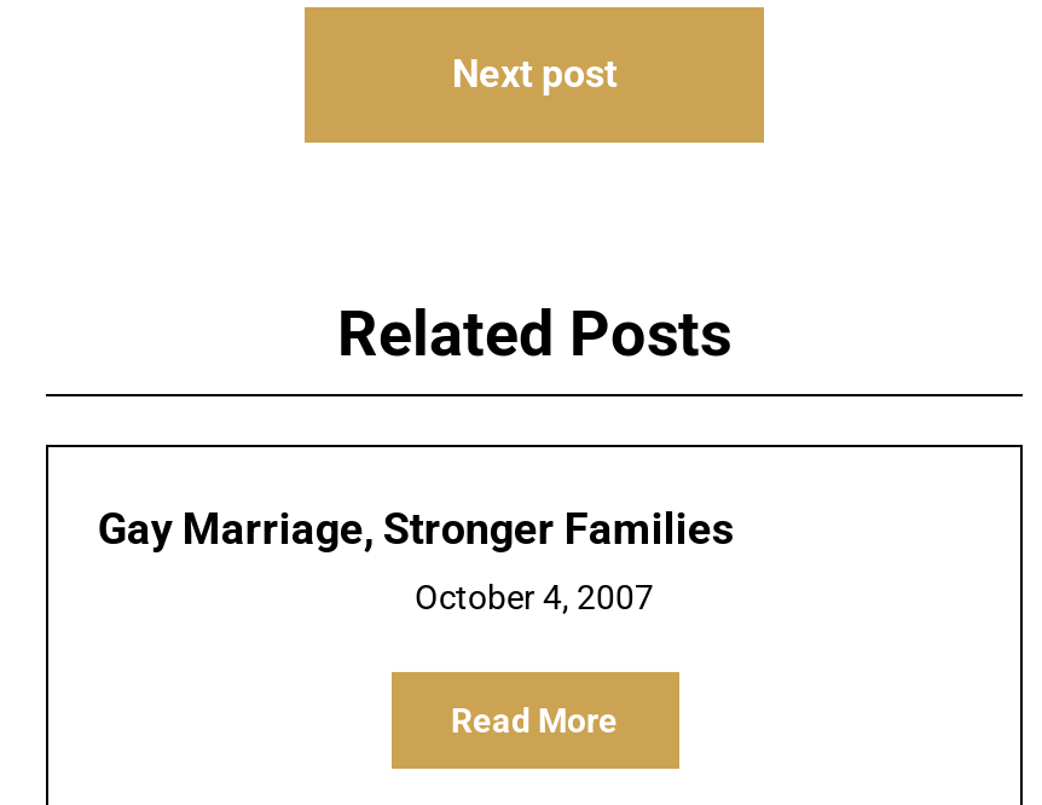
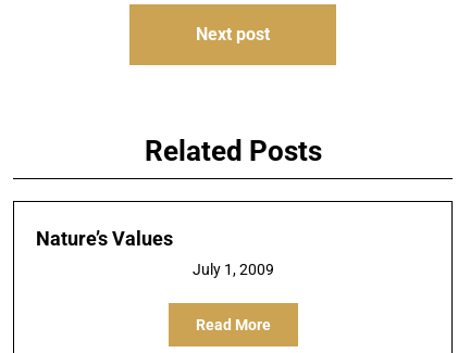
[98,503,734,554] Gay Marriage, Stronger Families -> [36,227,173,250] Nature’s Values
[415,578,654,616] October 4, 2007 -> [192,261,274,278] July 1, 2009

